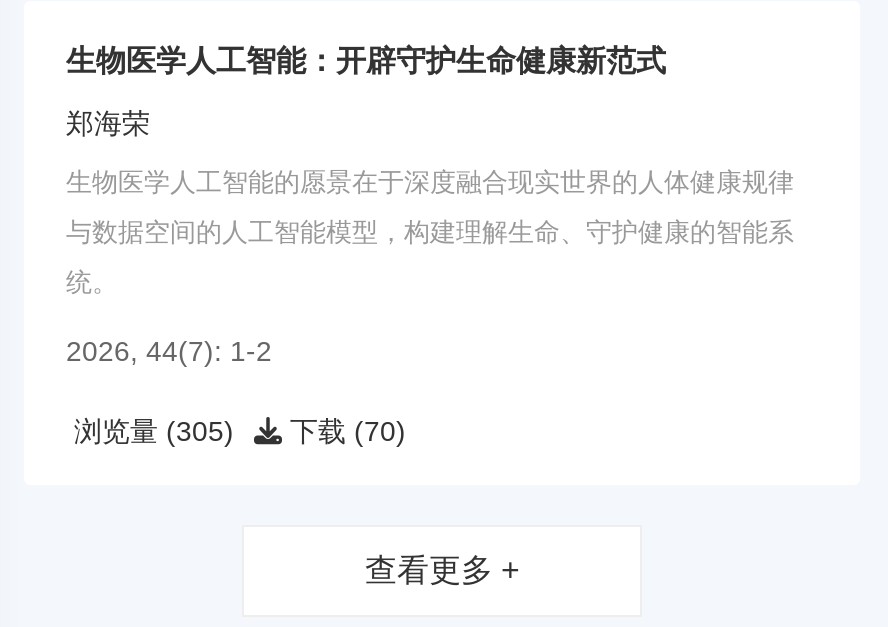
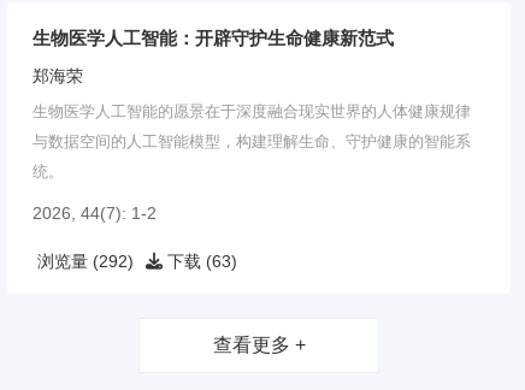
[66,416,234,448] 浏览量 (305) -> [33,252,134,271] 浏览量 (292)
[282,416,406,448] 下载 (70) -> [163,252,237,271] 下载 (63)

